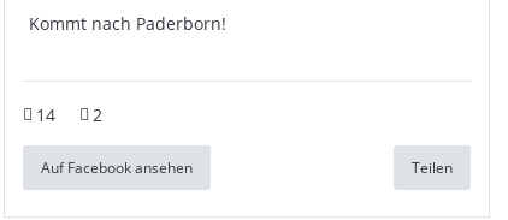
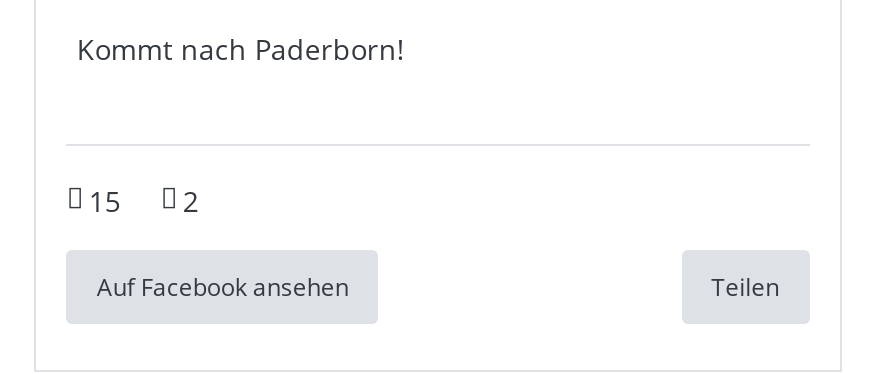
[37,104,103,127] 14 2 -> [89,182,199,220] 15 2

